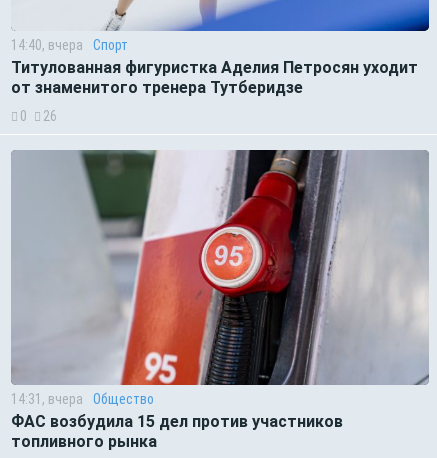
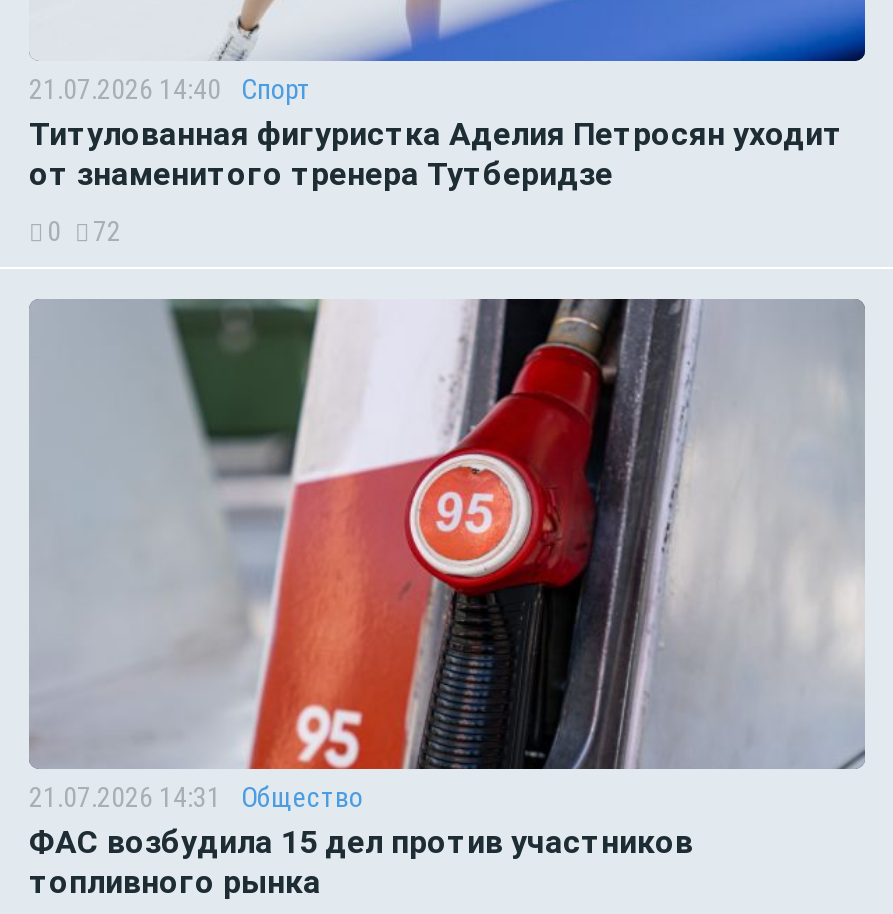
[11,37,128,53] 14:40, вчера Спорт -> [29,73,311,105] 21.07.2026 14:40 Спорт
[20,108,57,124] 0 26 -> [47,215,121,247] 0 72
[11,391,154,407] 14:31, вчера Общество -> [29,781,363,813] 21.07.2026 14:31 Общество

